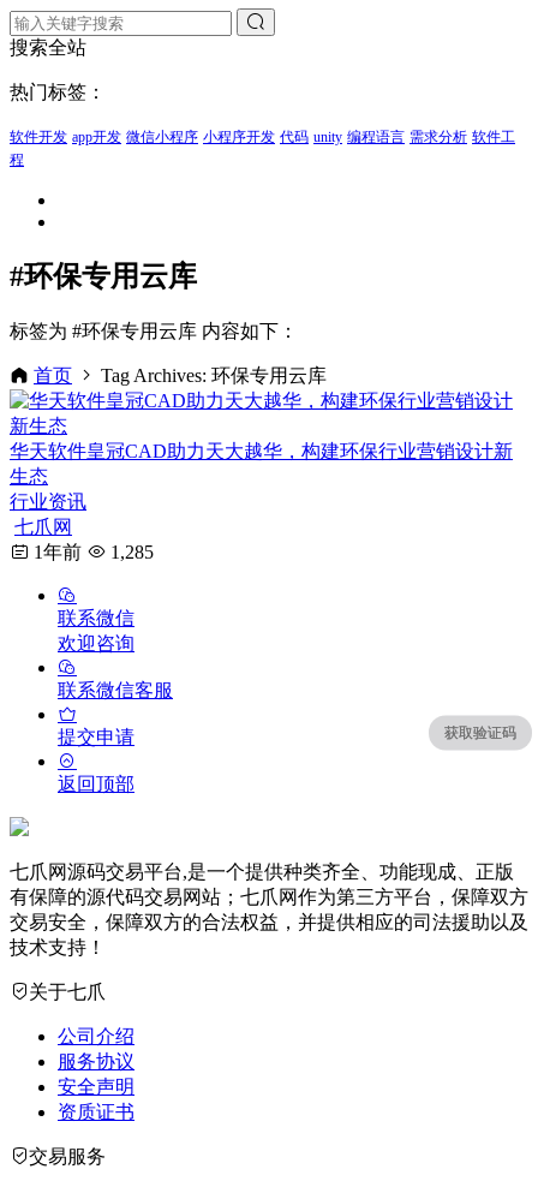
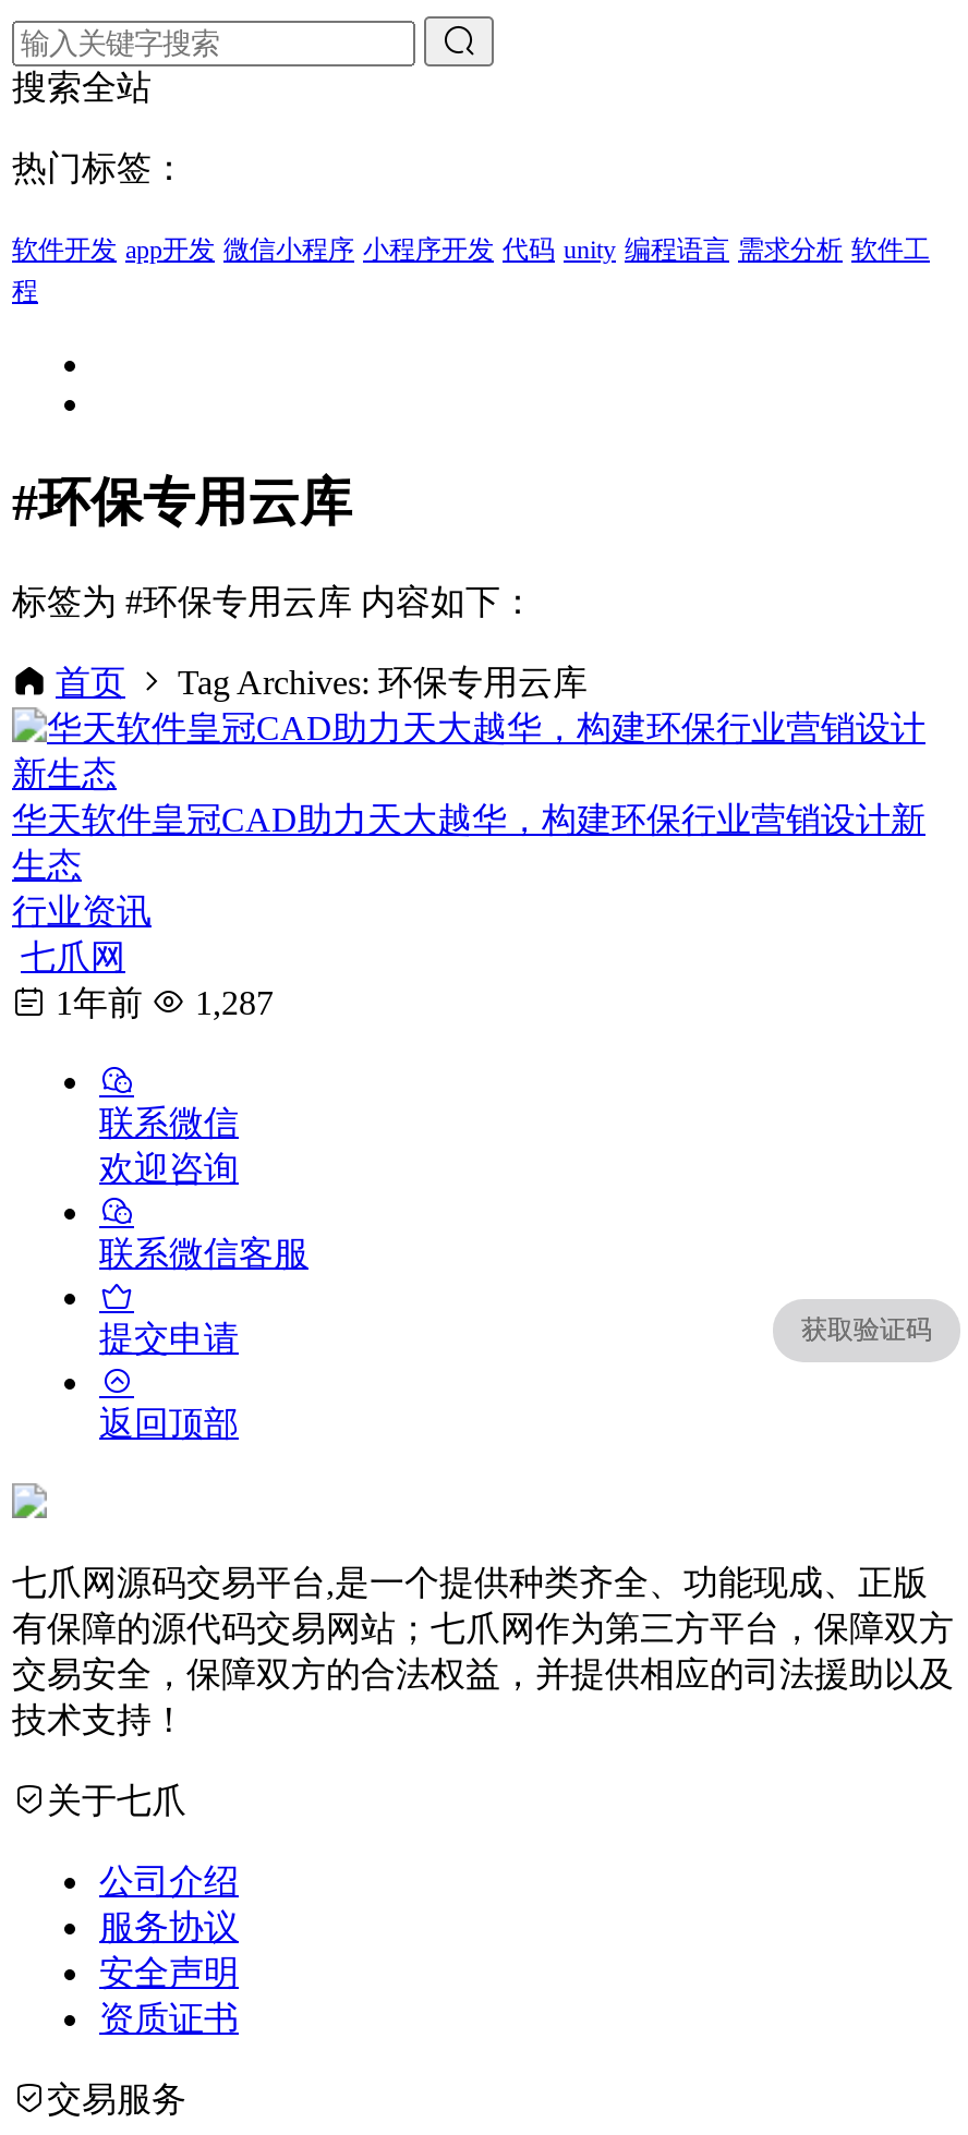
[29,542,154,563] 1年前 1,285 -> [47,985,274,1022] 1年前 1,287

